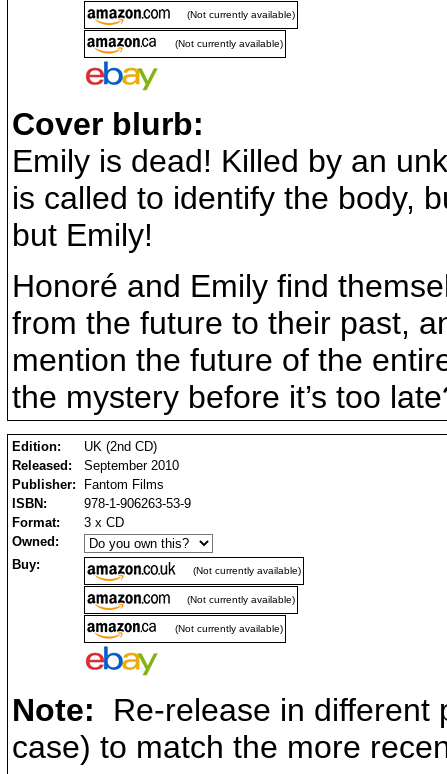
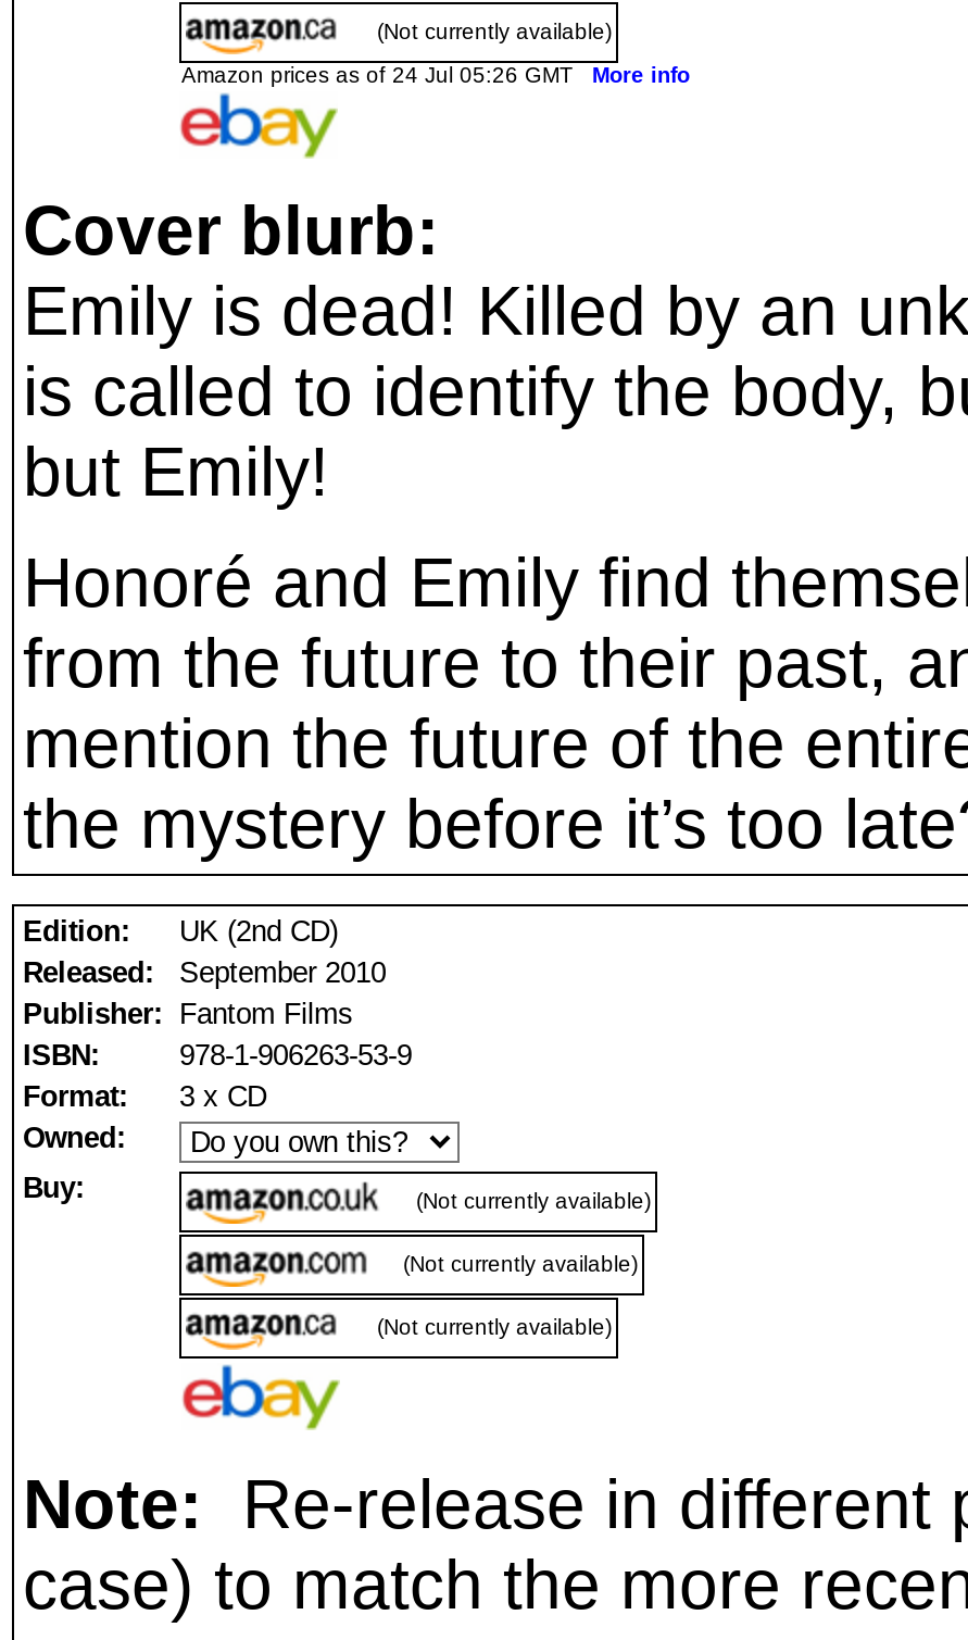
[175,38,283,49] (Not currently available) -> [181,63,690,87] Amazon prices as of 24 Jul 05:26 GMTMore info

